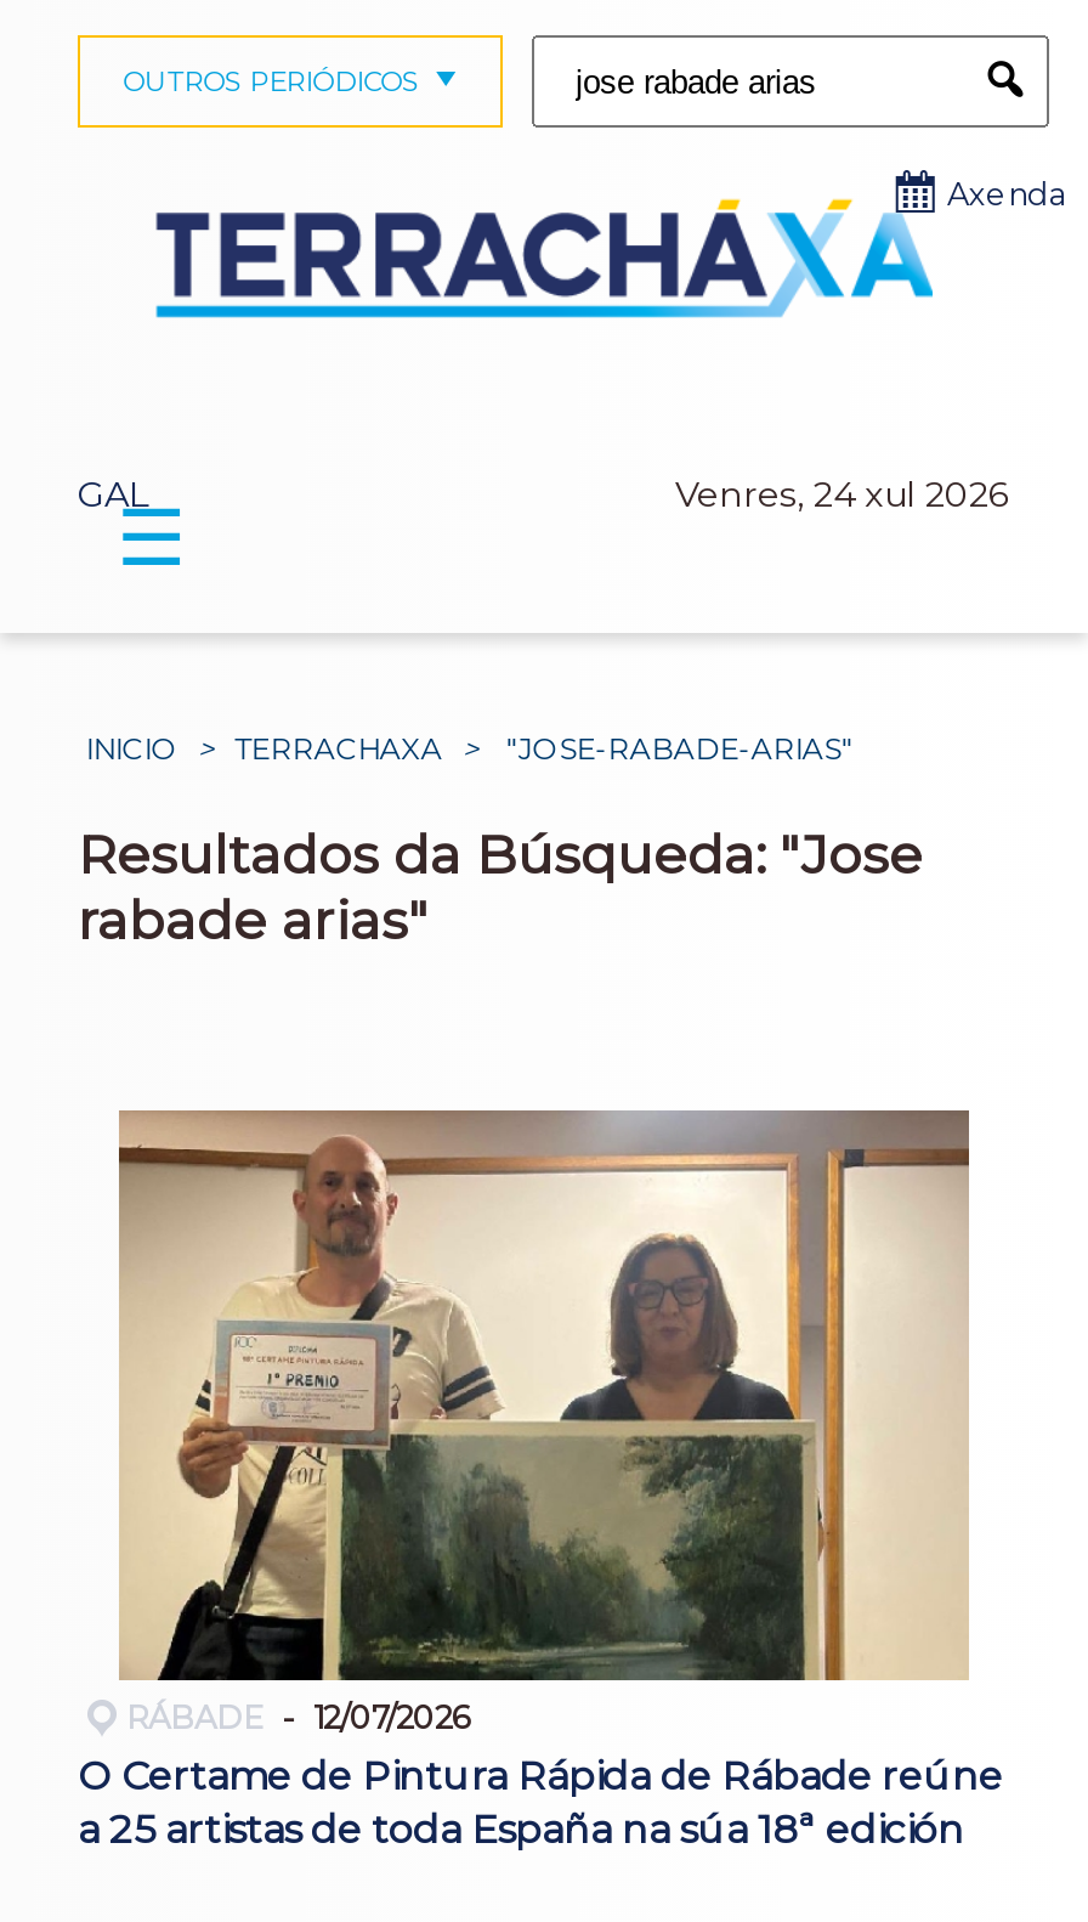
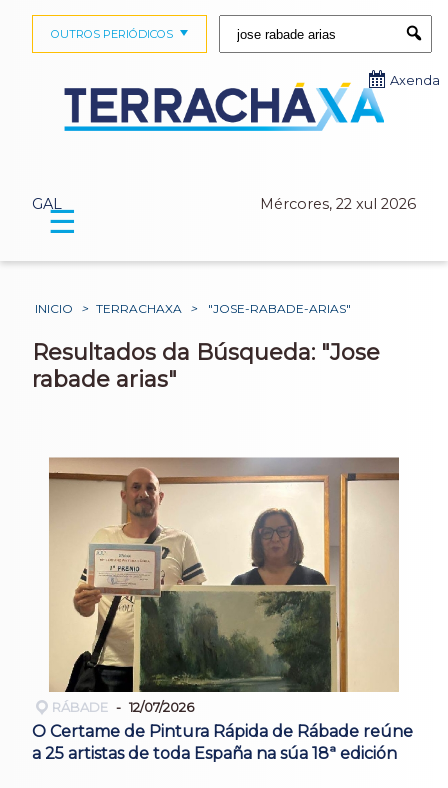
[675,473,1010,517] Venres, 24 xul 2026 -> [260,195,416,213] Mércores, 22 xul 2026

